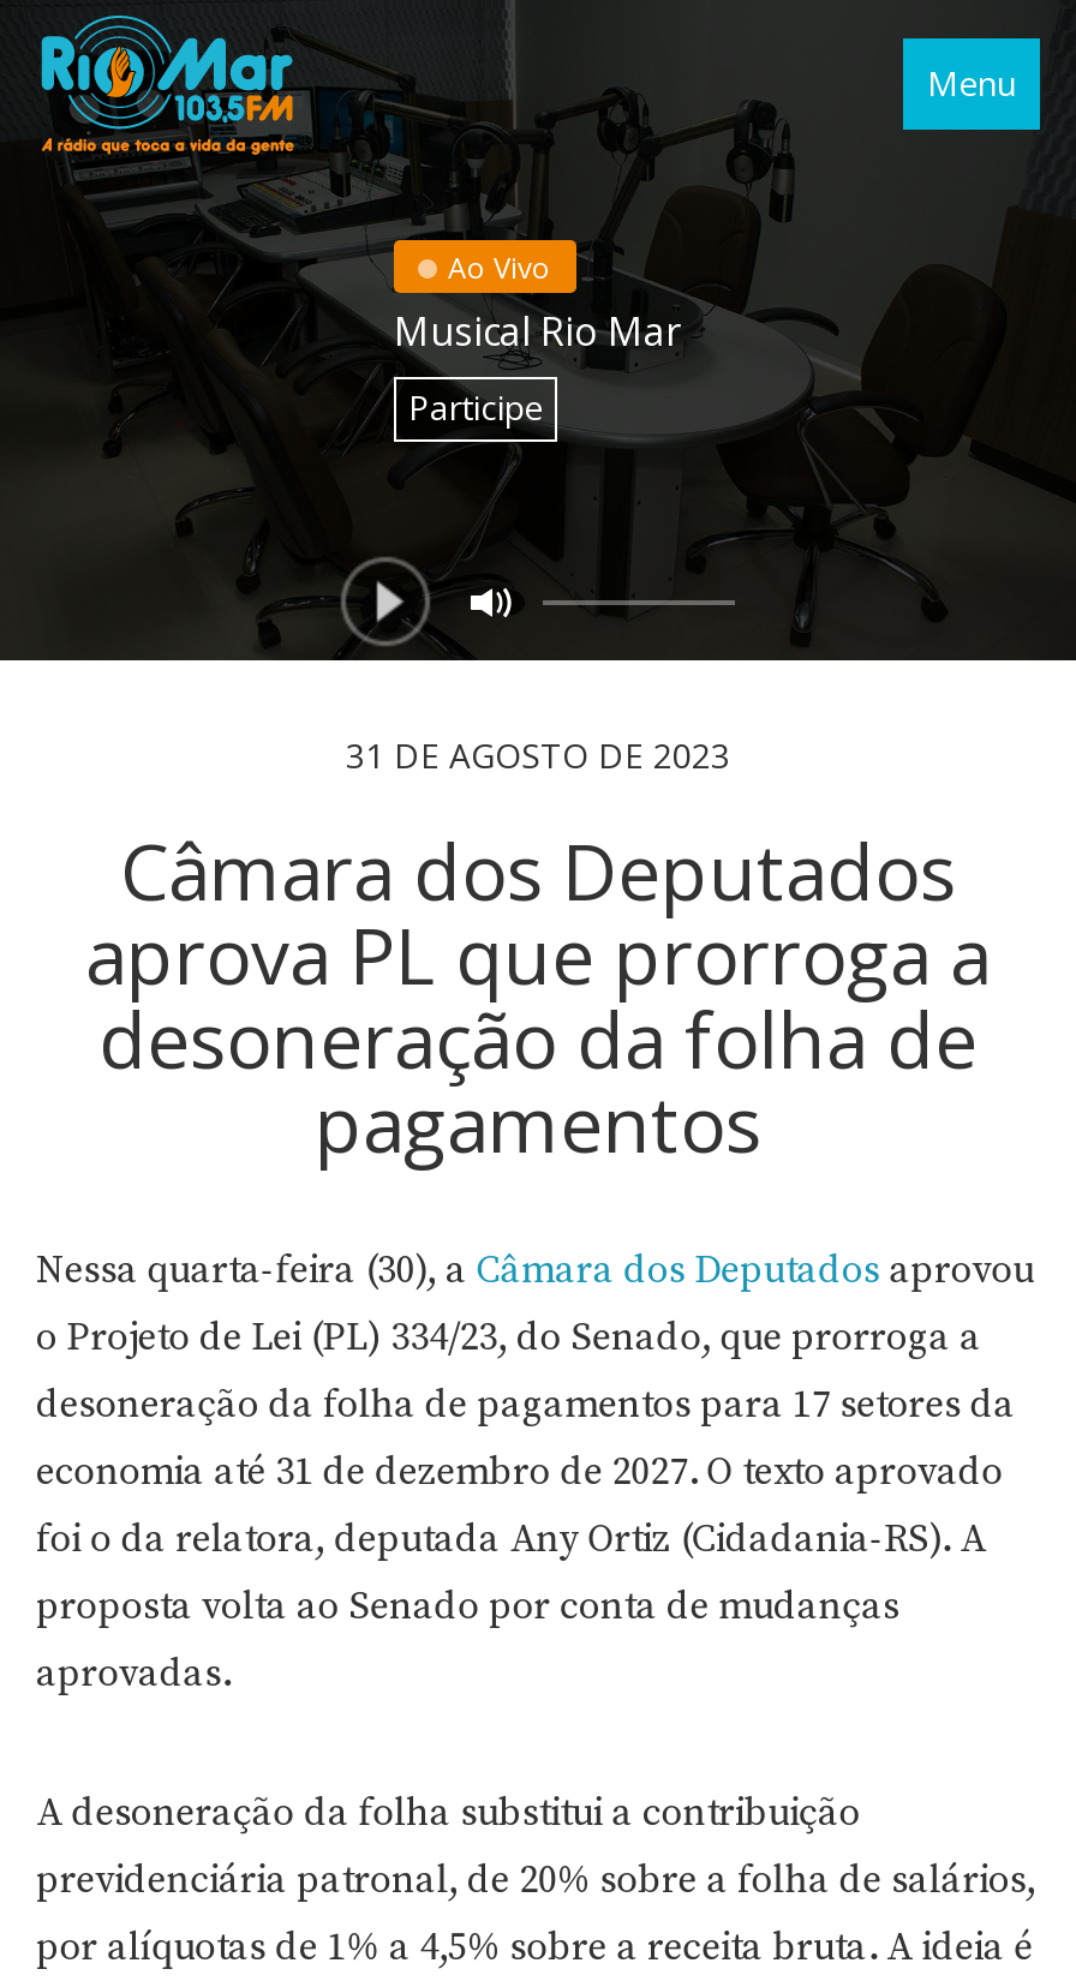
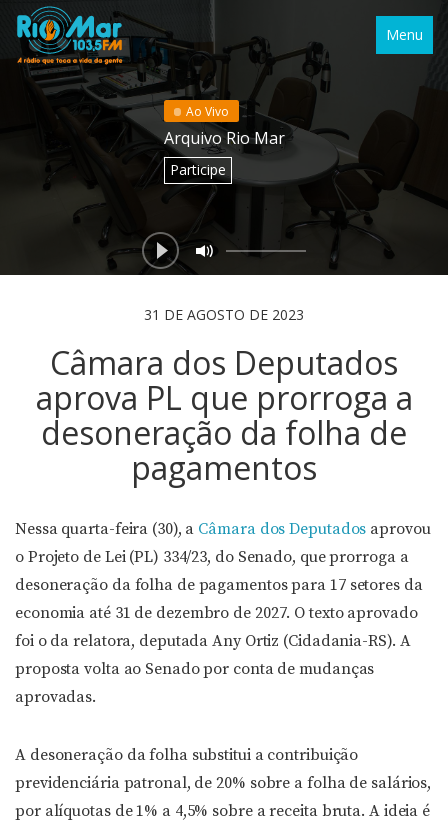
[394,304,682,357] Musical Rio Mar -> [163,126,284,148] Arquivo Rio Mar

